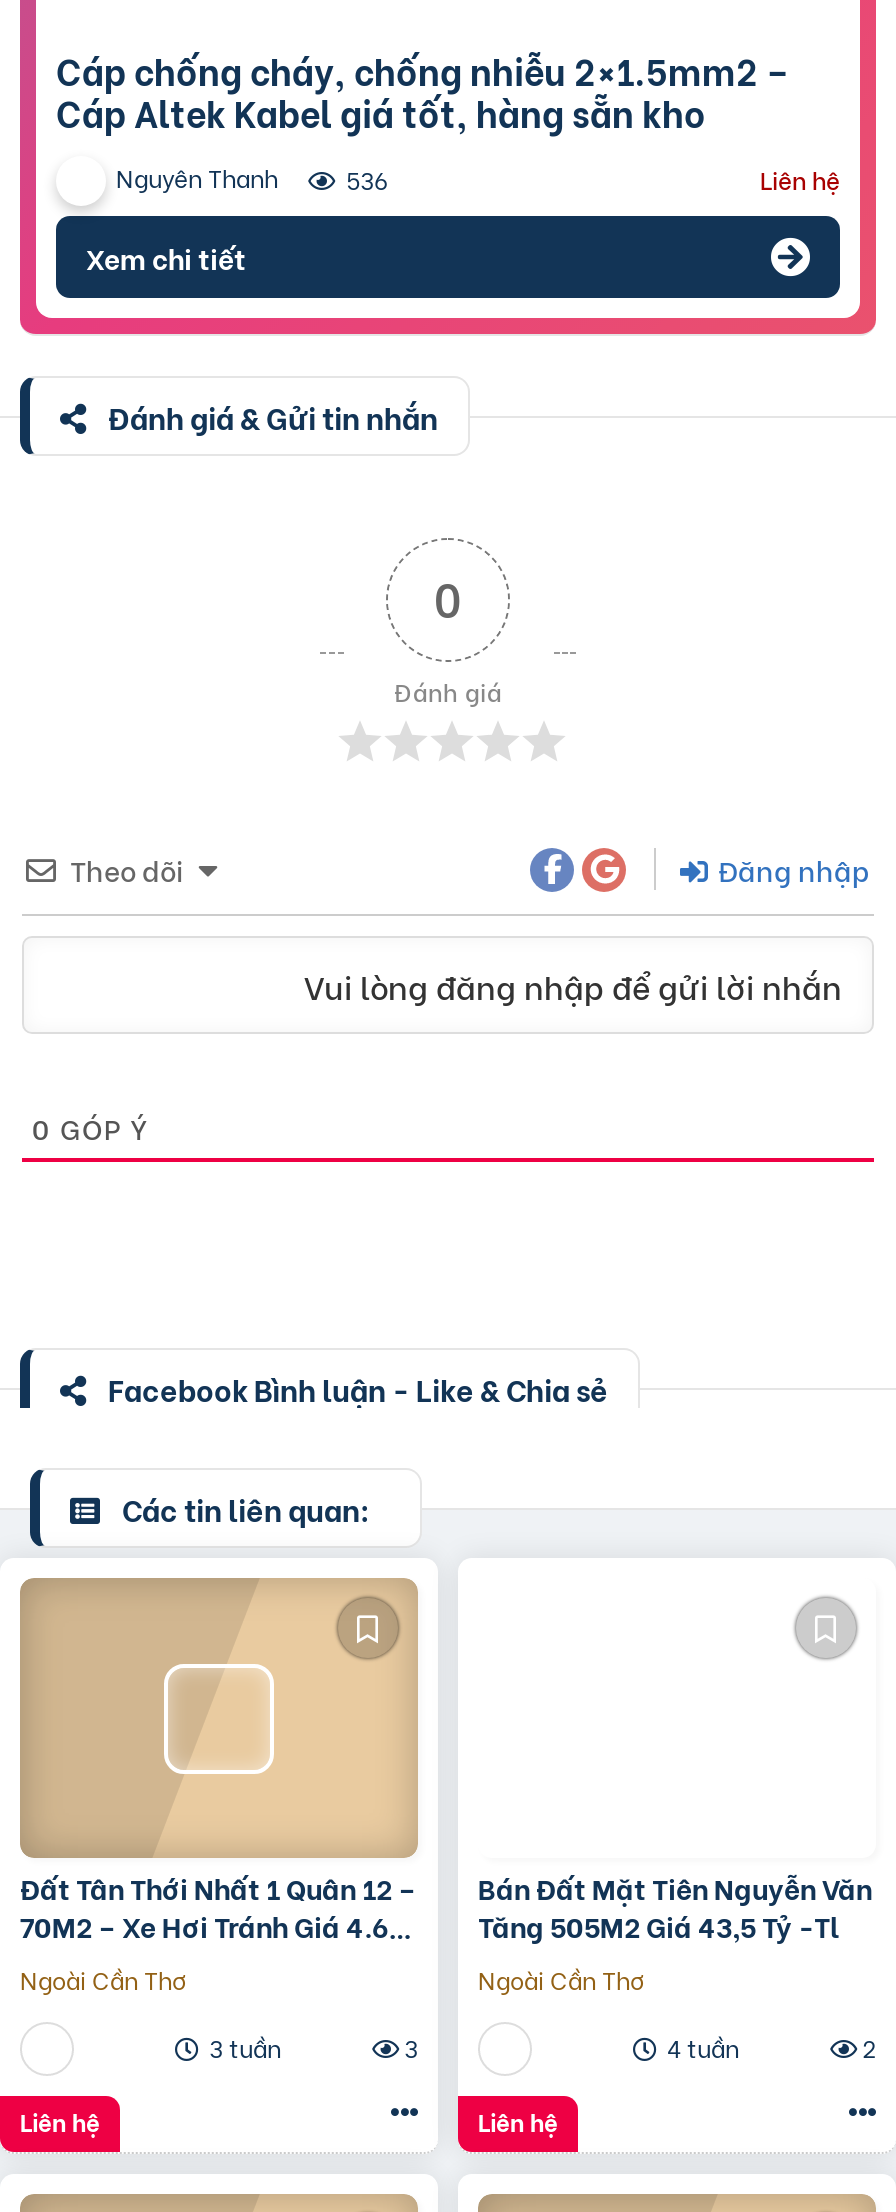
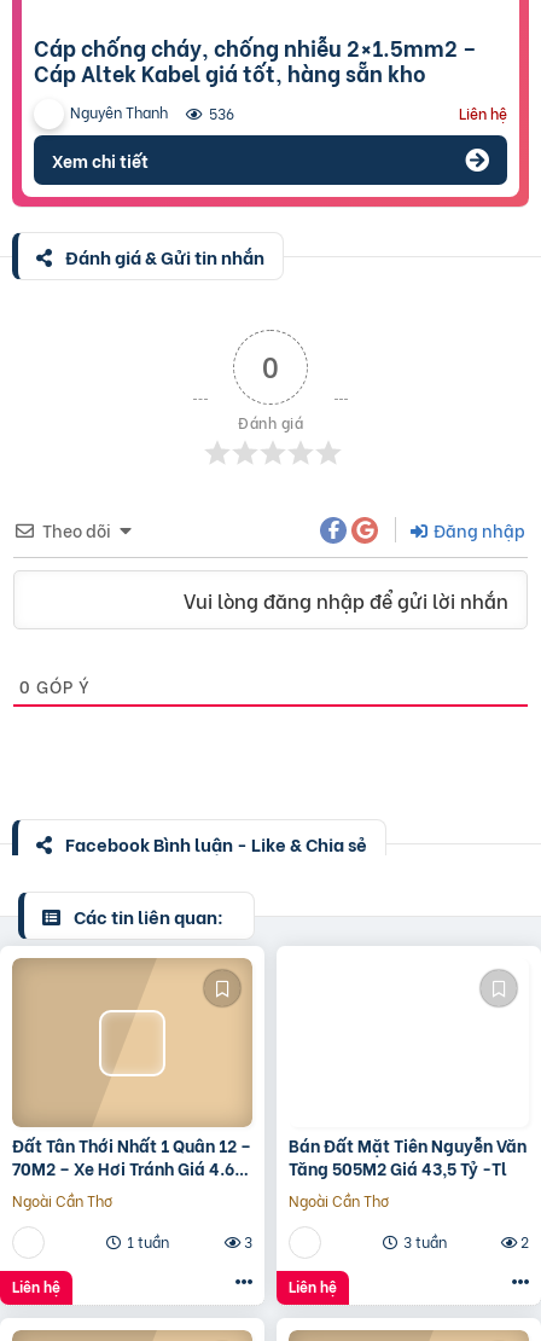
[209,2030,281,2064] 3 tuần -> [127,1231,169,1251] 1 tuần
[667,2030,739,2064] 4 tuần -> [403,1231,446,1251] 3 tuần

